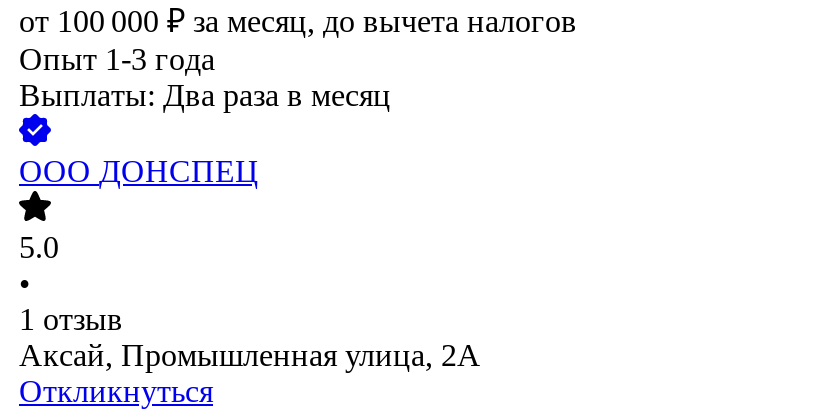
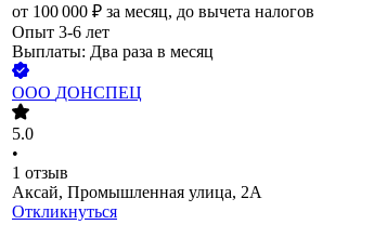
[19,43,215,77] Опыт 1-3 года -> [12,23,109,42] Опыт 3-6 лет

